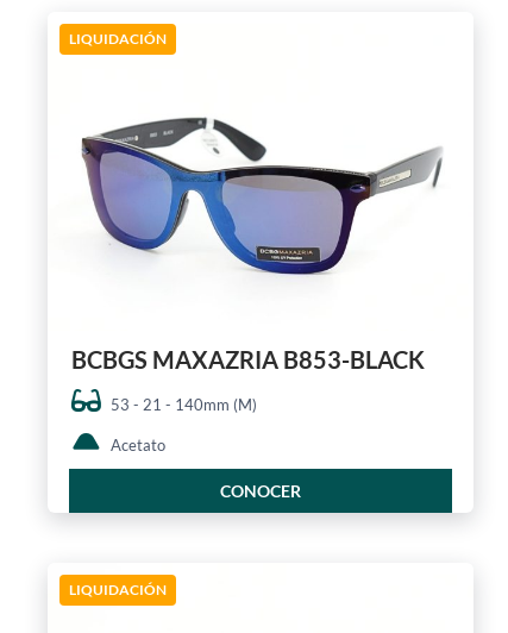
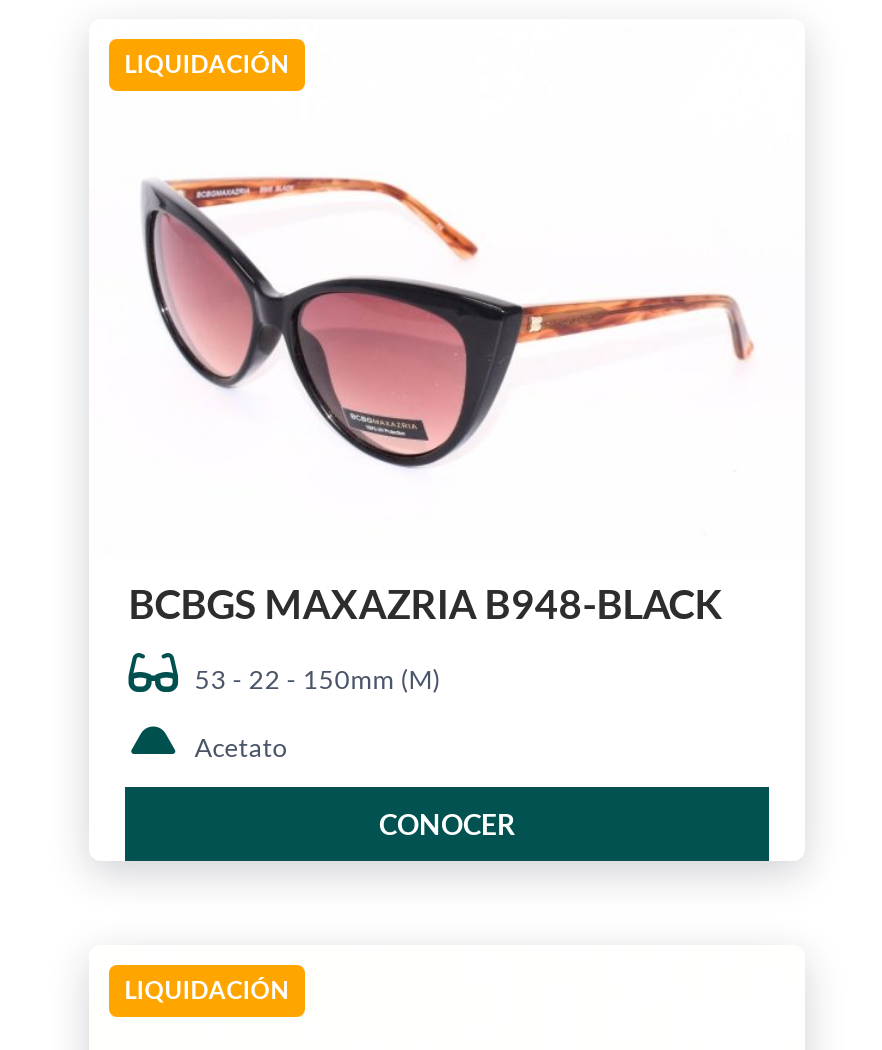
[80,106,443,278] [image] -> [141,175,755,469] [image]
[71,346,424,374] BCBGS MAXAZRIA B853-BLACK -> [129,580,723,628] BCBGS MAXAZRIA B948-BLACK
[110,396,257,415] 53 - 21 - 140mm (M) -> [195,664,441,696] 53 - 22 - 150mm (M)

